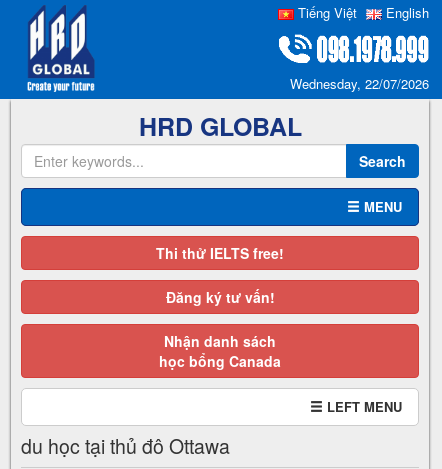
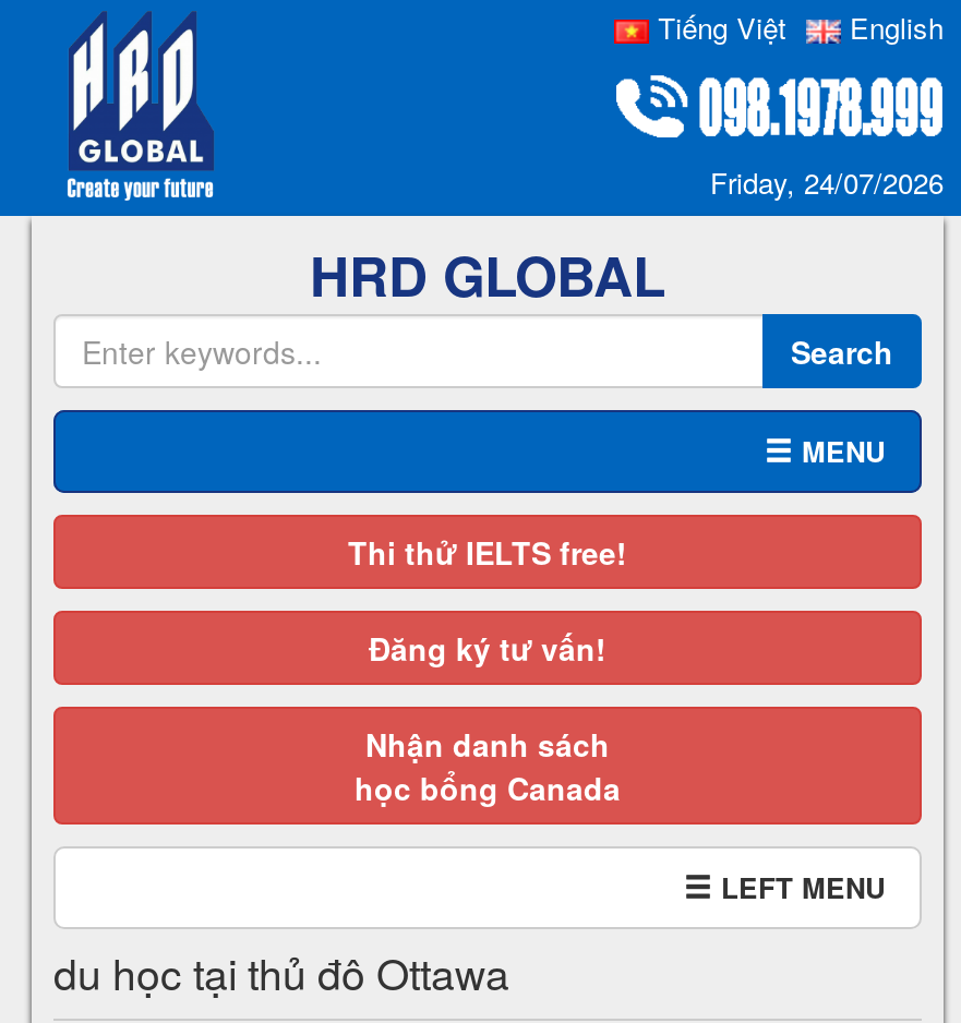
[290,74,429,93] Wednesday, 22/07/2026 -> [710,162,944,203] Friday, 24/07/2026

